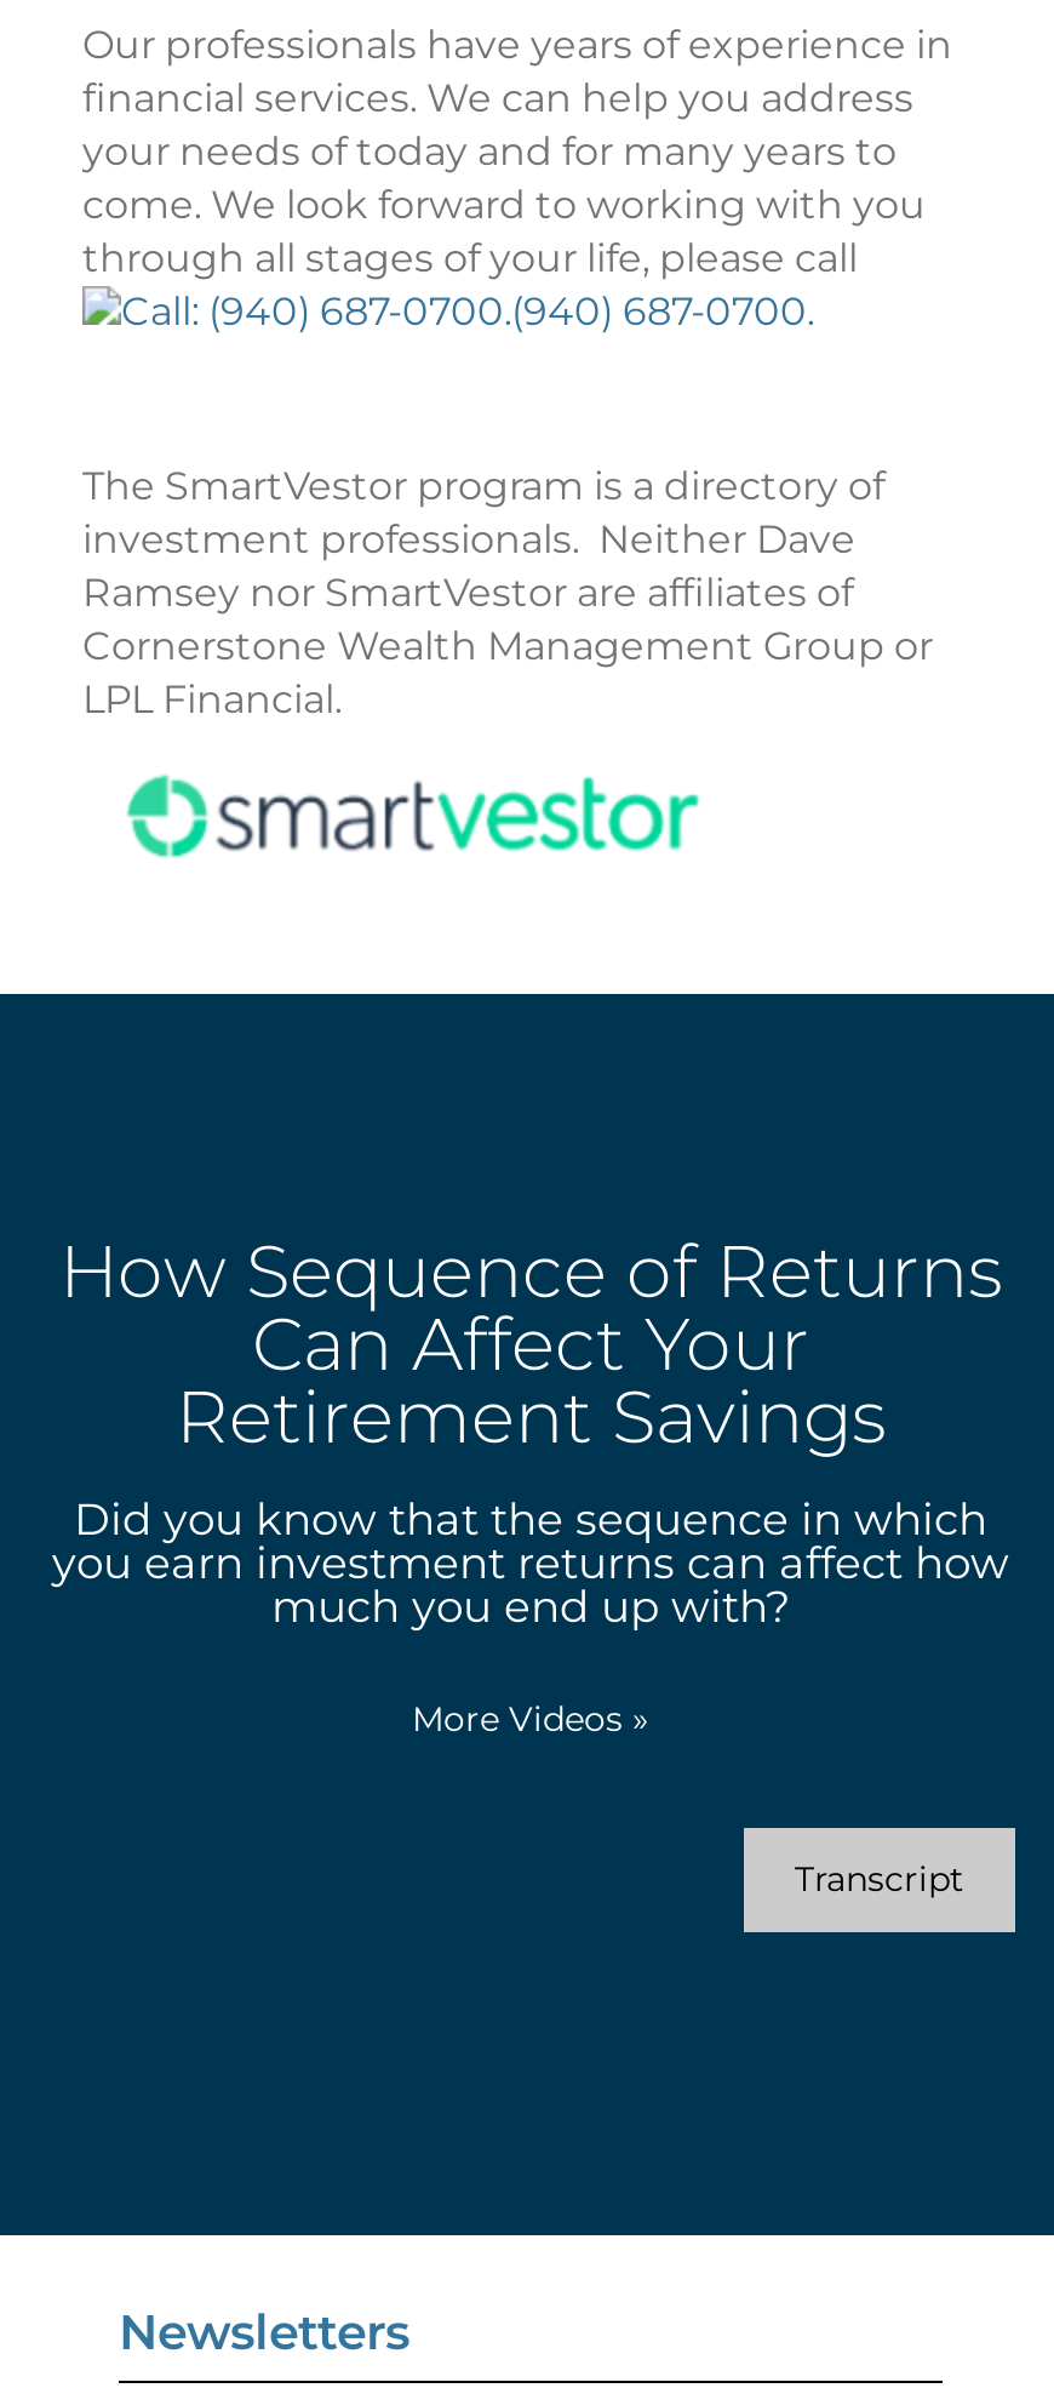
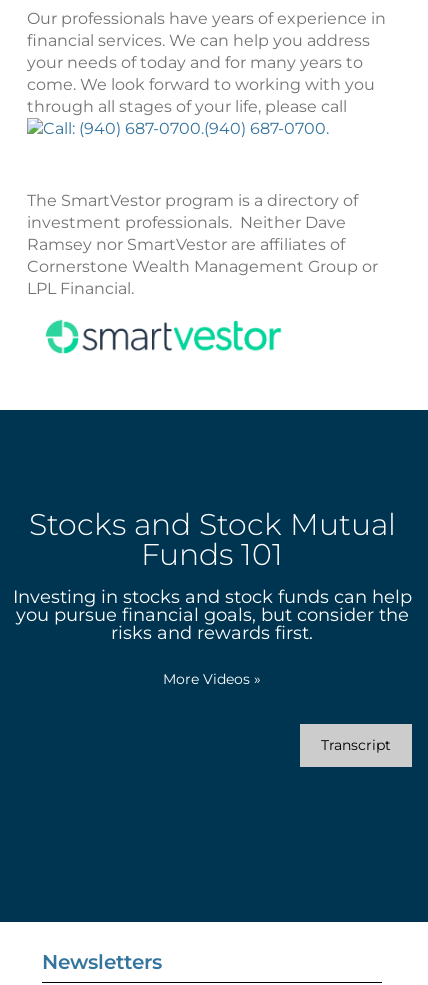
[52,1226,1009,1634] How Sequence of Returns | Can Affect Your | Retirement Savings | Did you know that the sequence in which | you earn investment returns can affect how | much you end up with? -> [12,506,411,644] Stocks and Stock Mutual | Funds 101 | Investing in stocks and stock funds can help | you pursue financial goals, but consider the | risks and rewards first.
moved [412,1697,964,1900] -> [163,670,391,754]: More Videos» | Transcript

